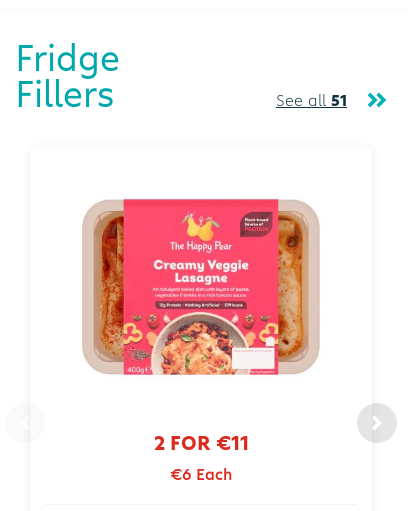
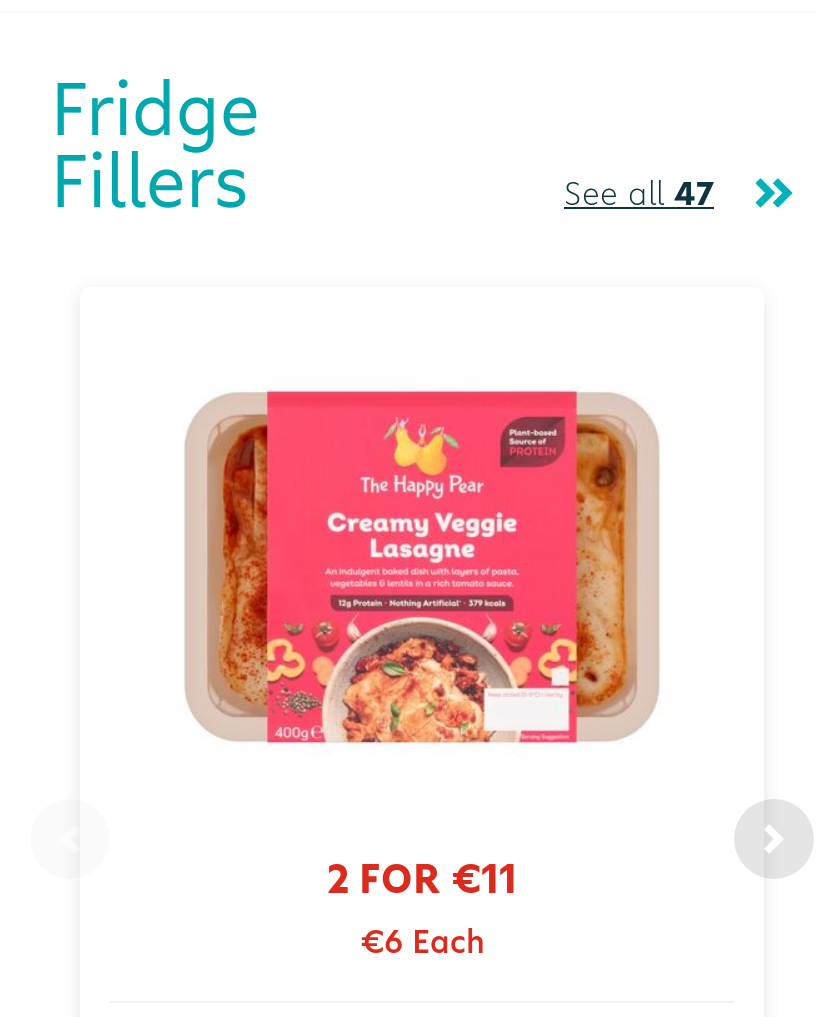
[276,89,347,111] See all 51 -> [564,171,714,215] See all 47

